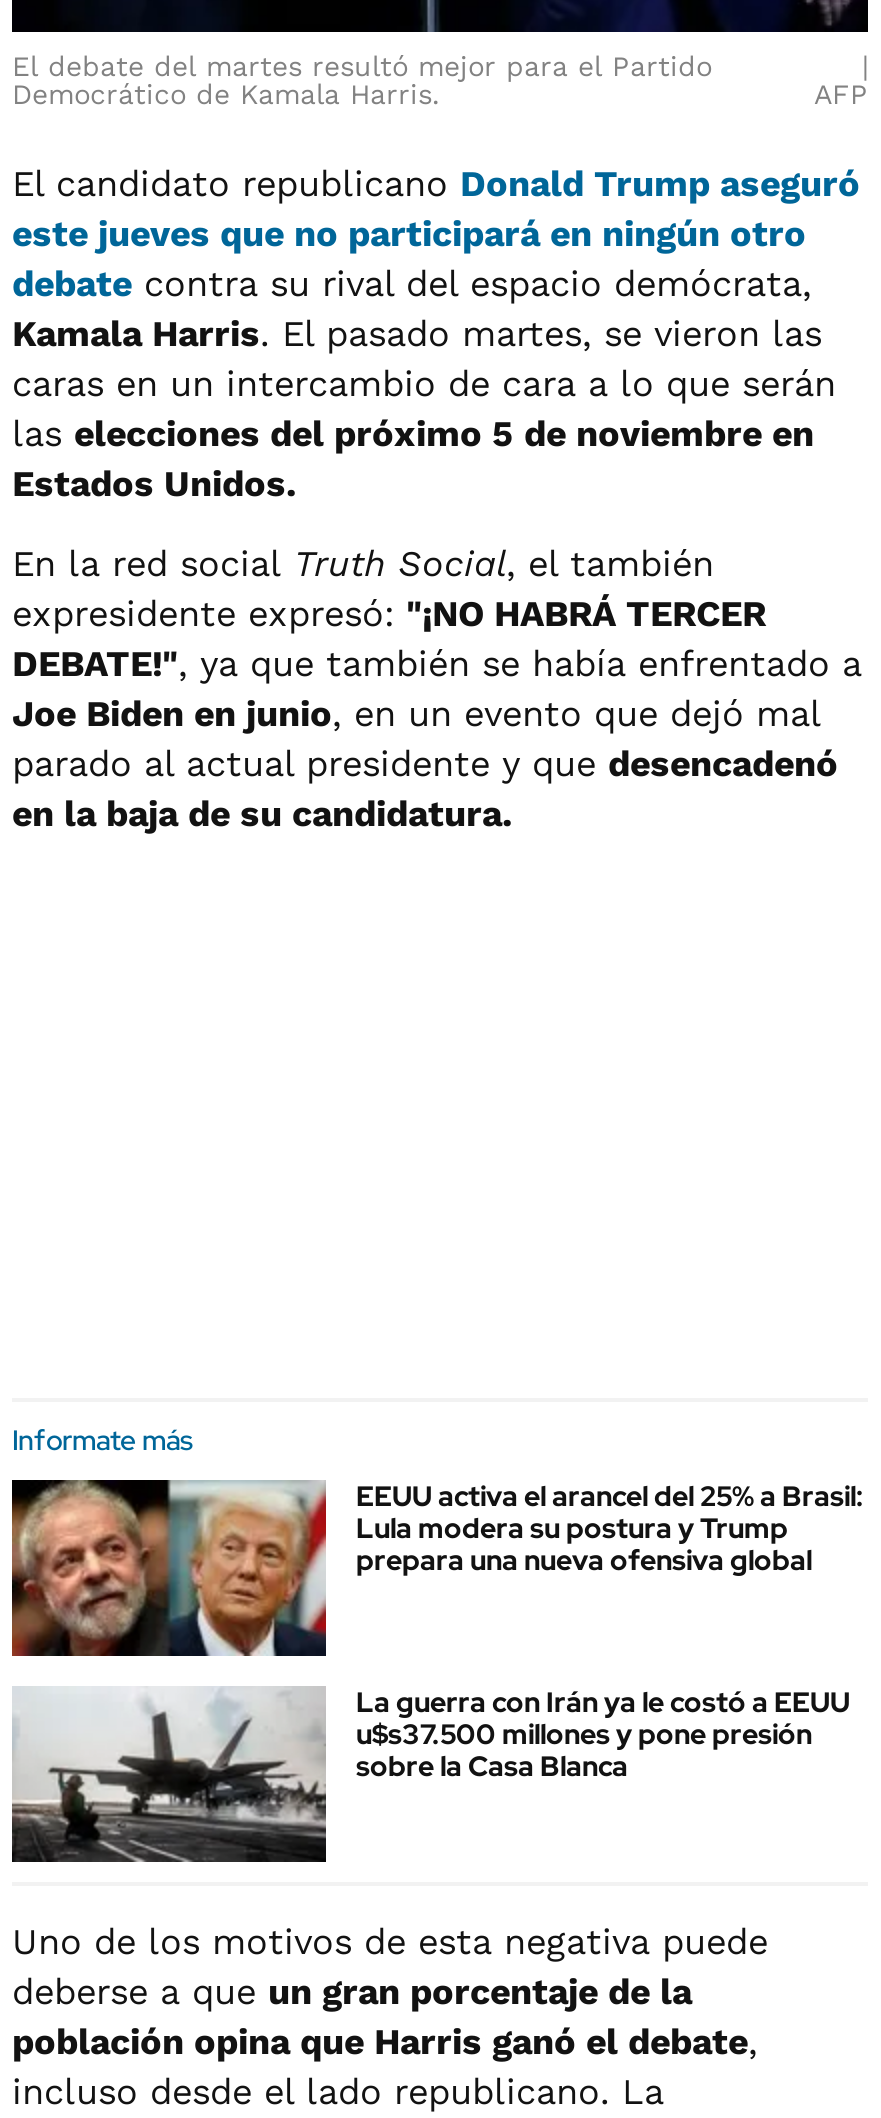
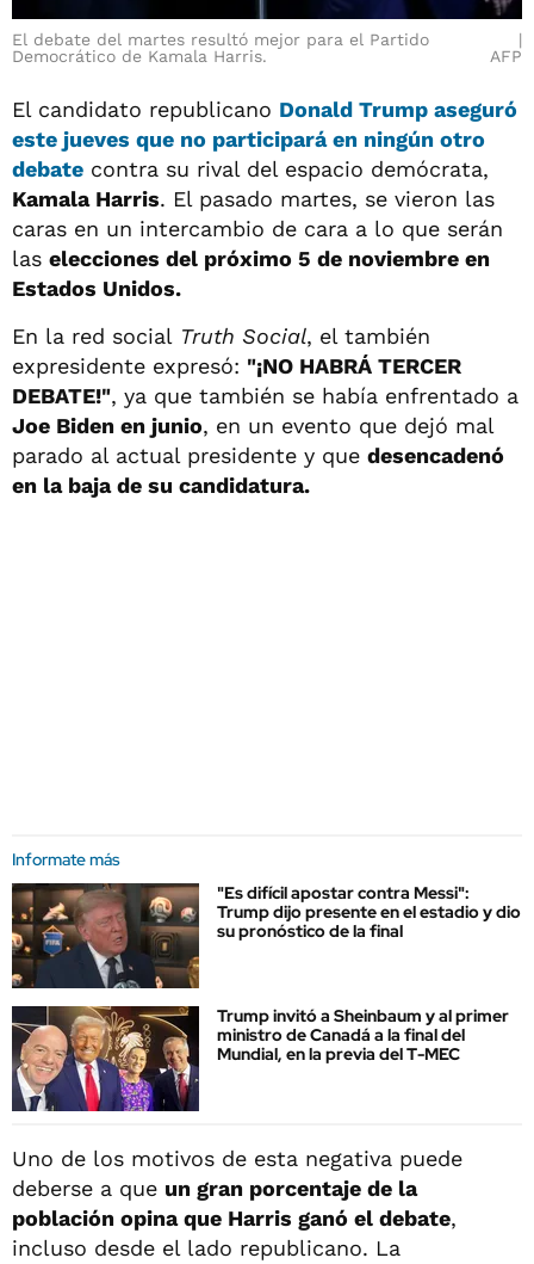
[10,1478,864,1658] [image] | EEUU activa el arancel del 25% a Brasil: | Lula modera su postura y Trump | prepara una nueva ofensiva global -> [11,882,521,989] [image] | "Es difícil apostar contra Messi": | Trump dijo presente en el estadio y dio | su pronóstico de la final
[12,1684,850,1864] [image] | La guerra con Irán ya le costó a EEUU | u$s37.500 millones y pone presión | sobre la Casa Blanca -> [11,1005,509,1112] [image] | Trump invitó a Sheinbaum y al primer | ministro de Canadá a la final del | Mundial, en la previa del T-MEC

